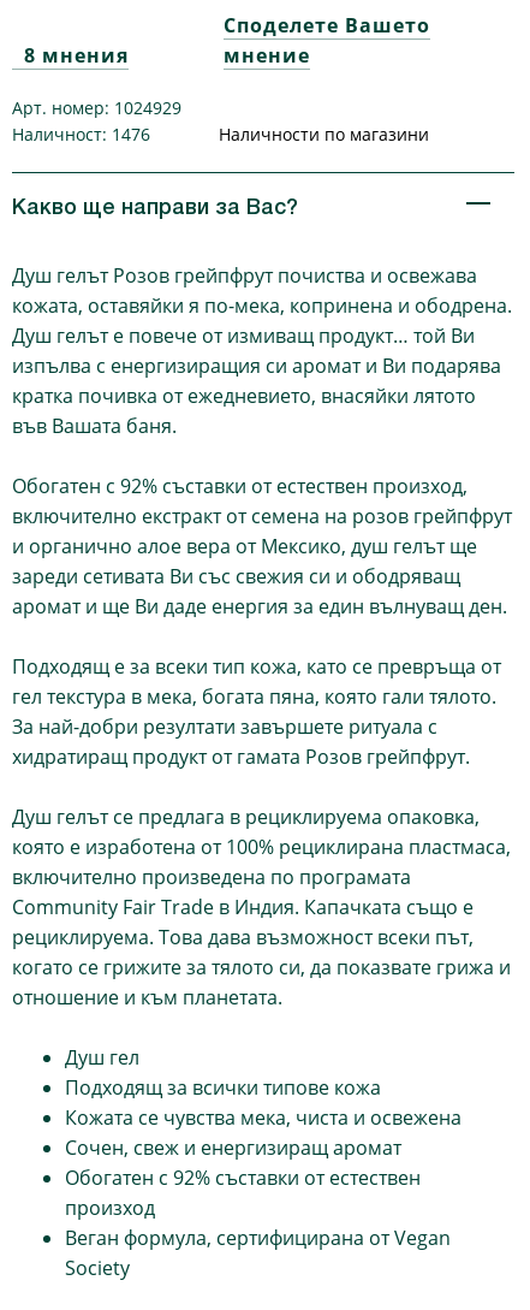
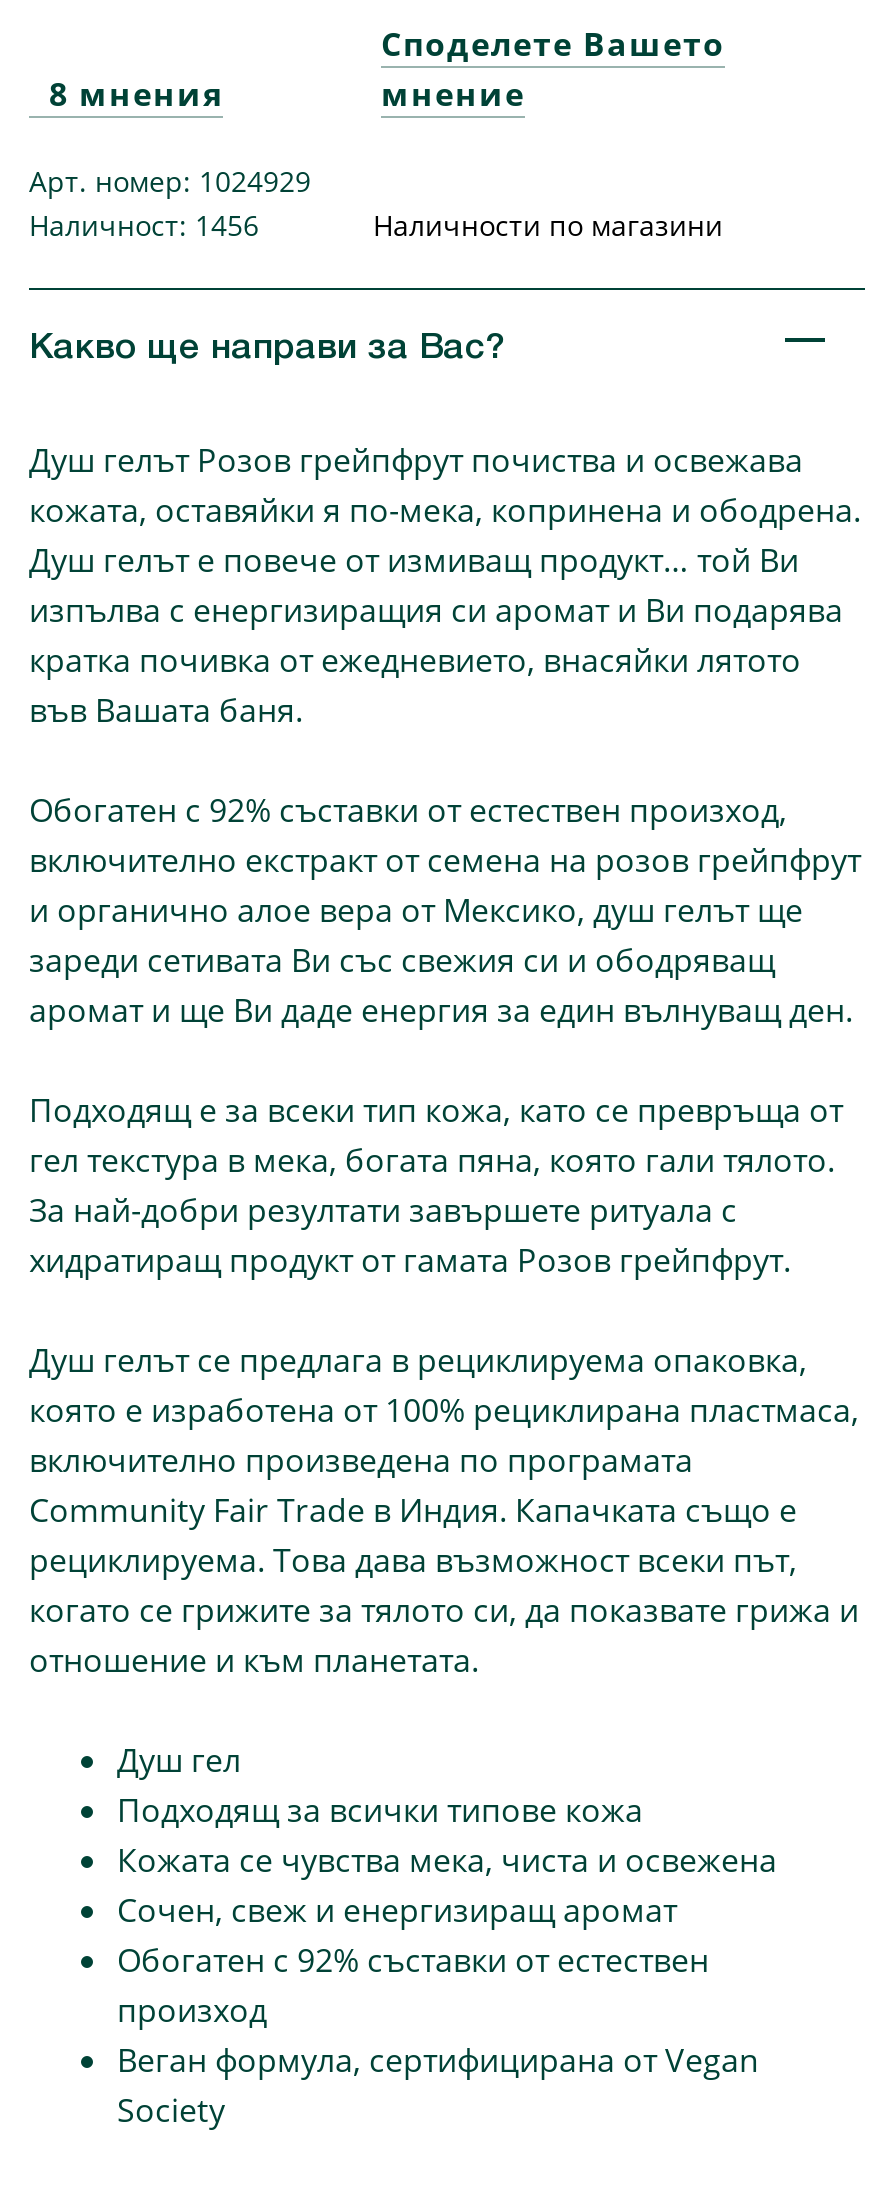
[12,122,155,145] Наличност: 1476 -> [29,205,267,243] Наличност: 1456

